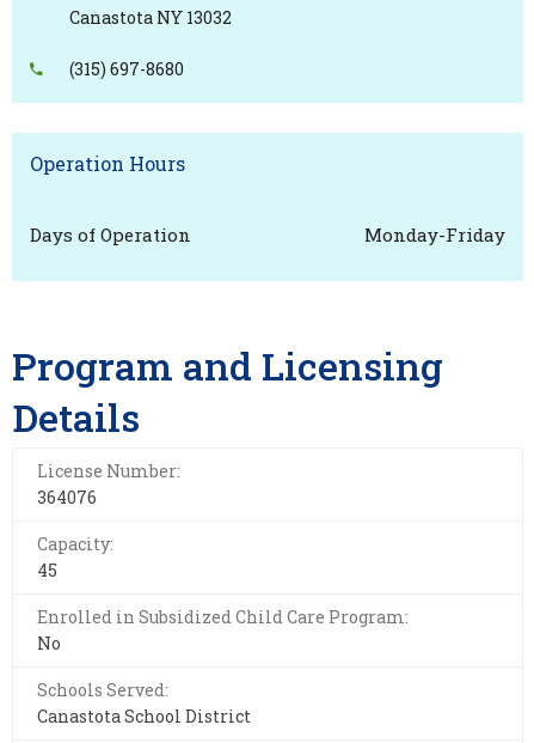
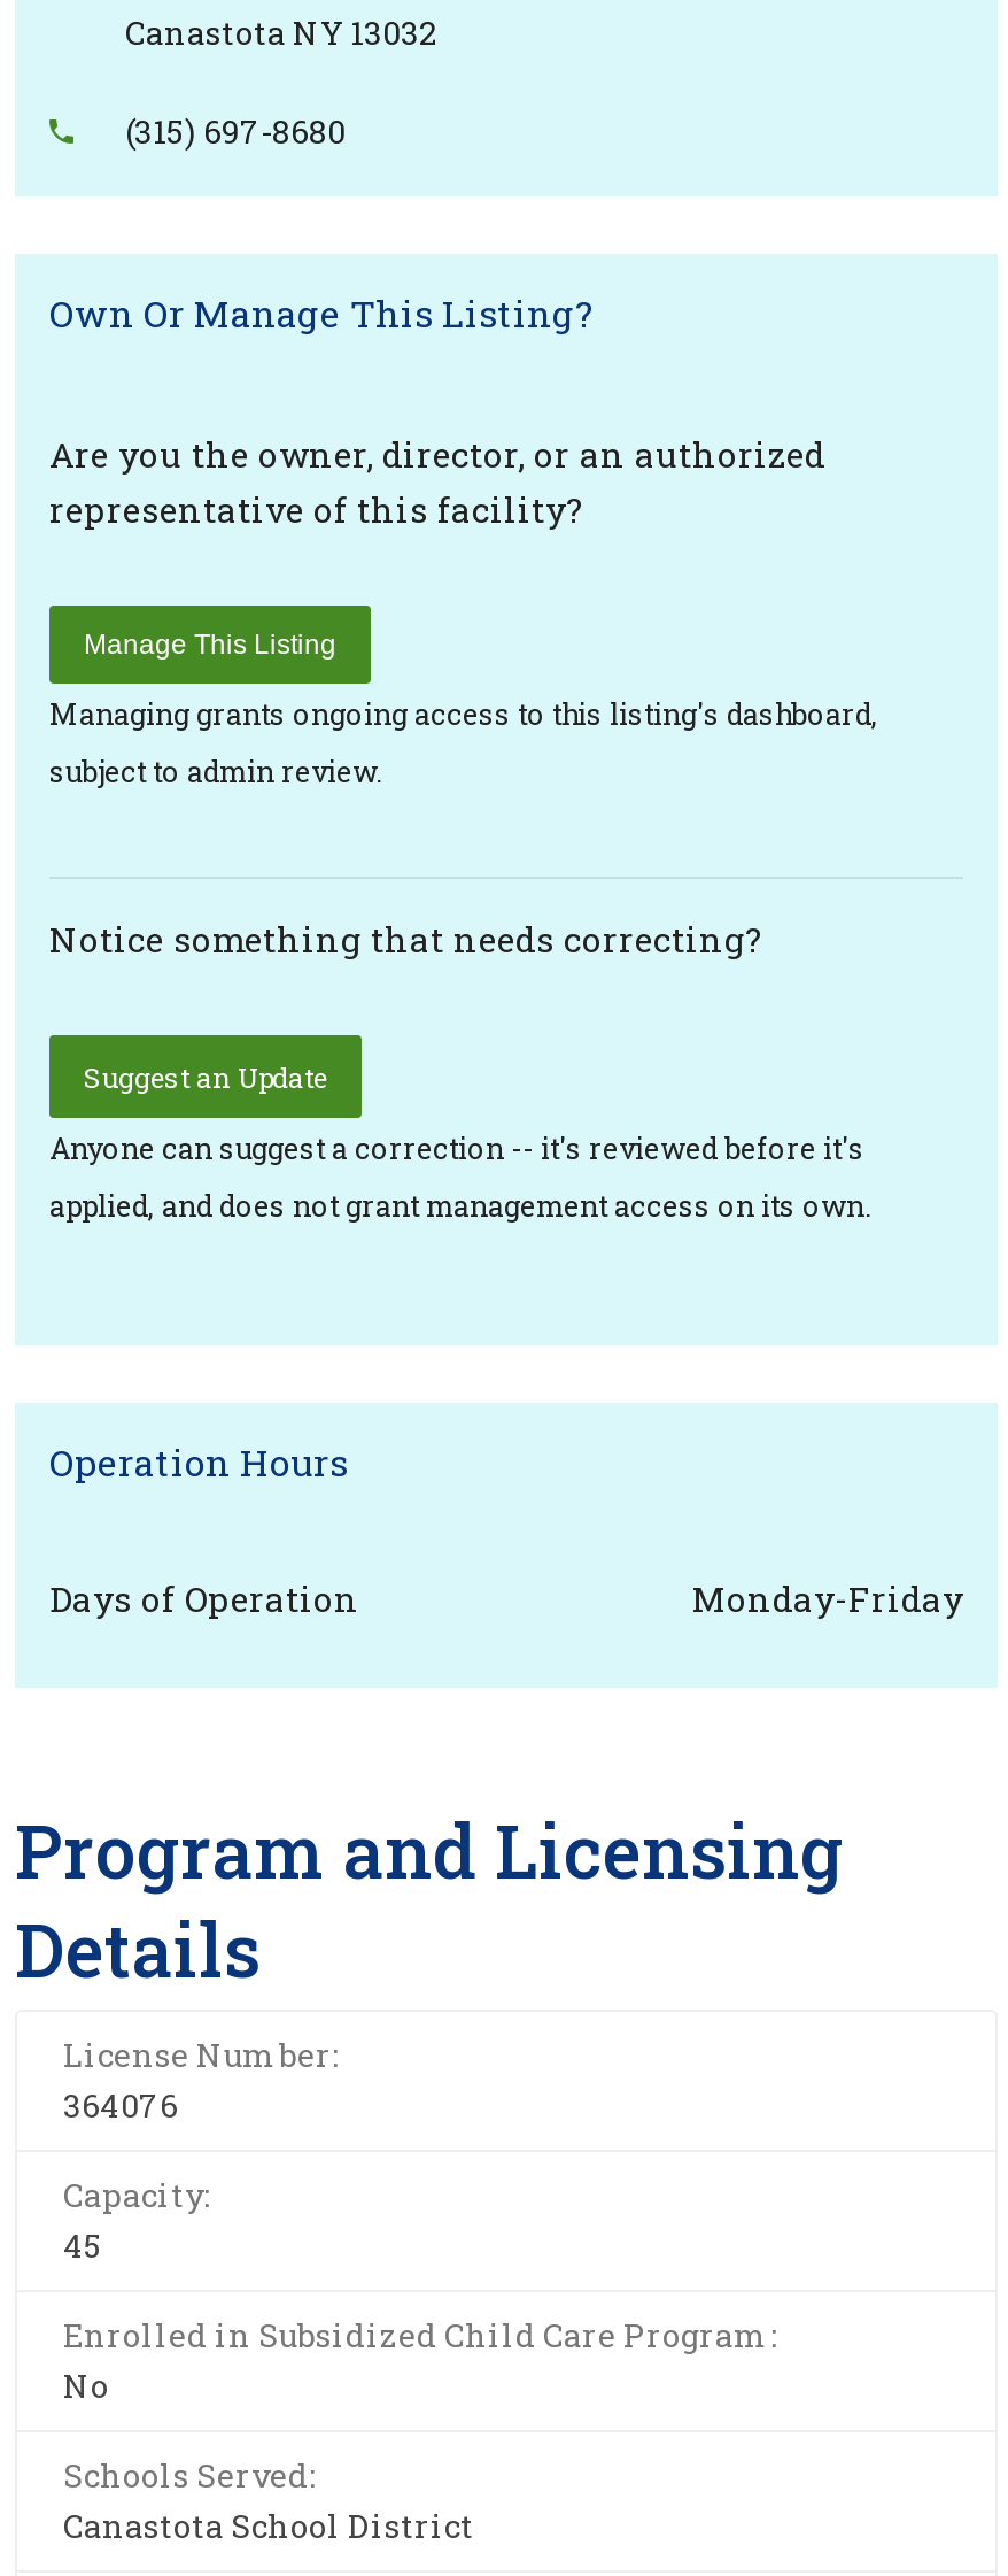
none -> [49,288,878,789] Own Or Manage This Listing? | Are you the owner, director, or an authorized | representative of this facility? | Manage This Listing | Managing grants ongoing access to this listing's dashboard, | subject to admin review.
none -> [49,916,871,1224] Notice something that needs correcting? | Suggest an Update | Anyone can suggest a correction -- it's reviewed before it's | applied, and does not grant management access on its own.

